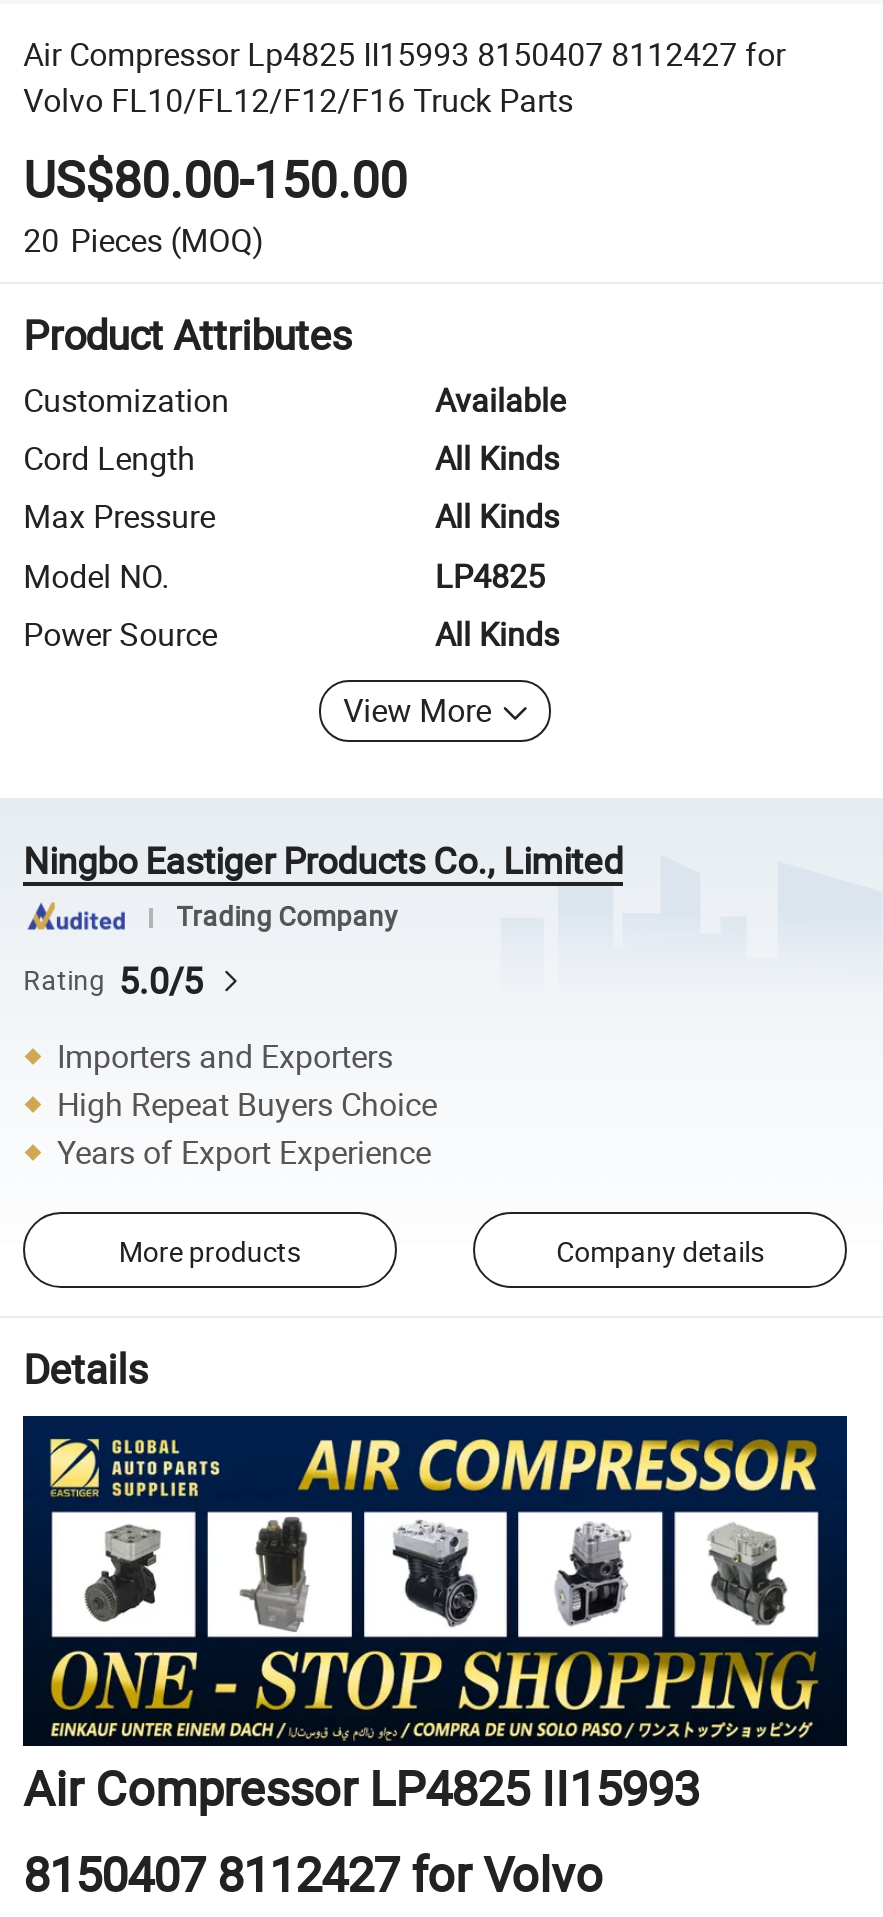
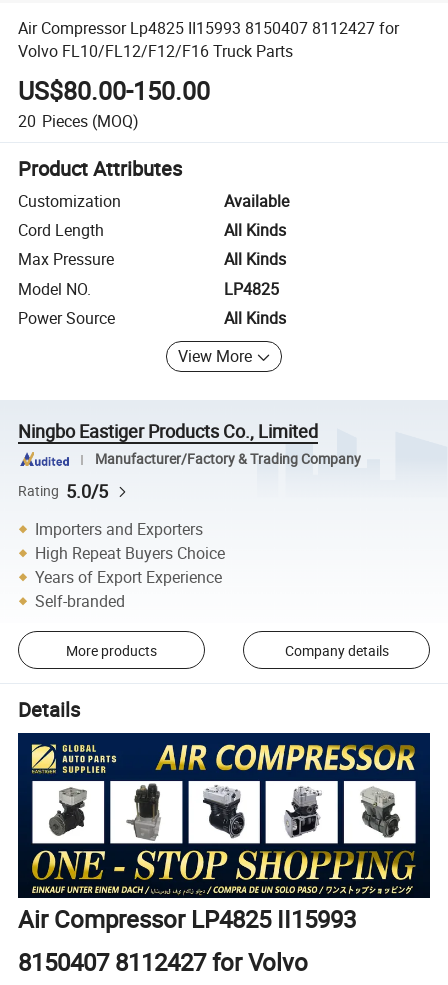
[176,899,398,935] Trading Company -> [95,450,361,468] Manufacturer/Factory & Trading Company
none -> [35,590,125,612] Self-branded

